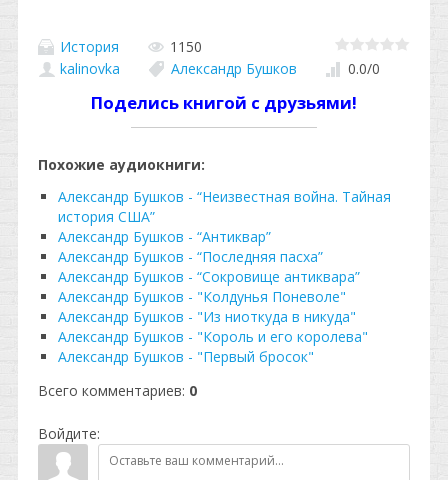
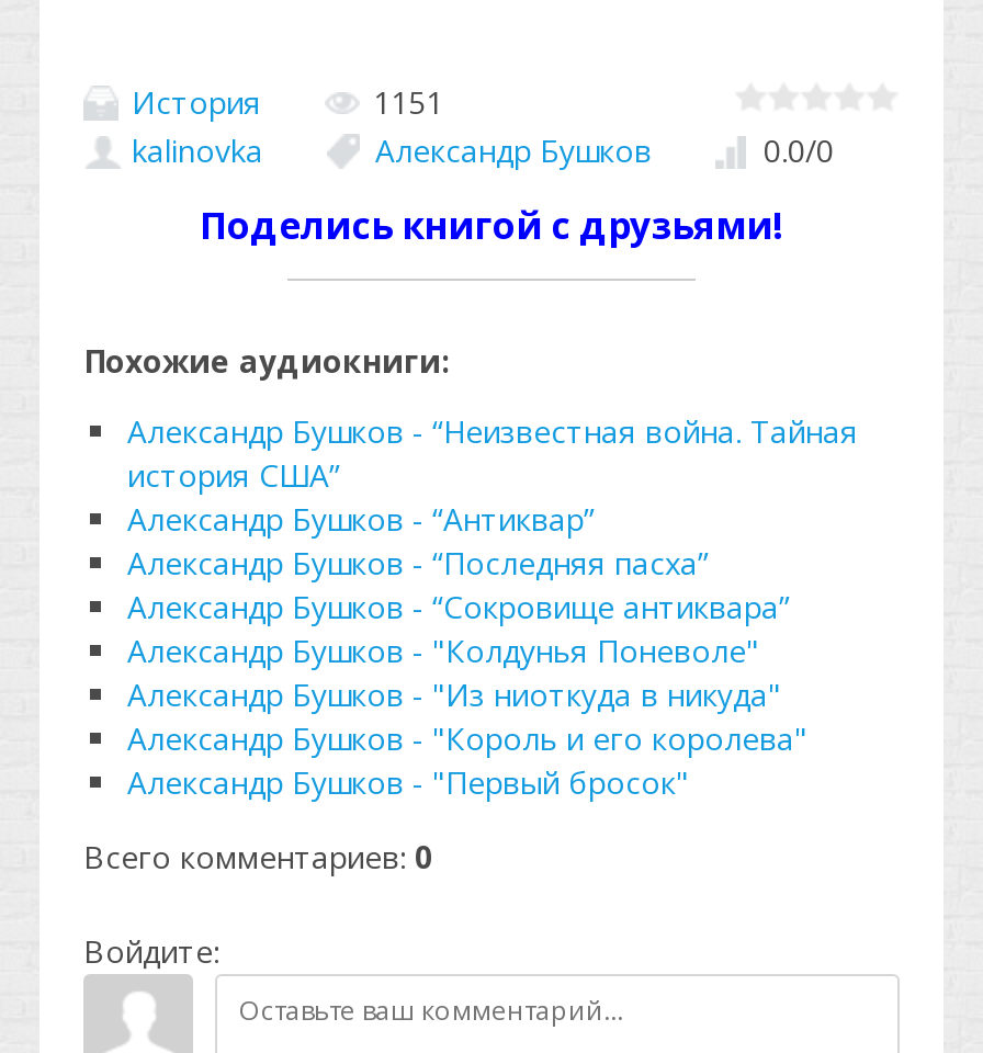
[170,37,202,56] 1150 -> [373,82,443,123] 1151

